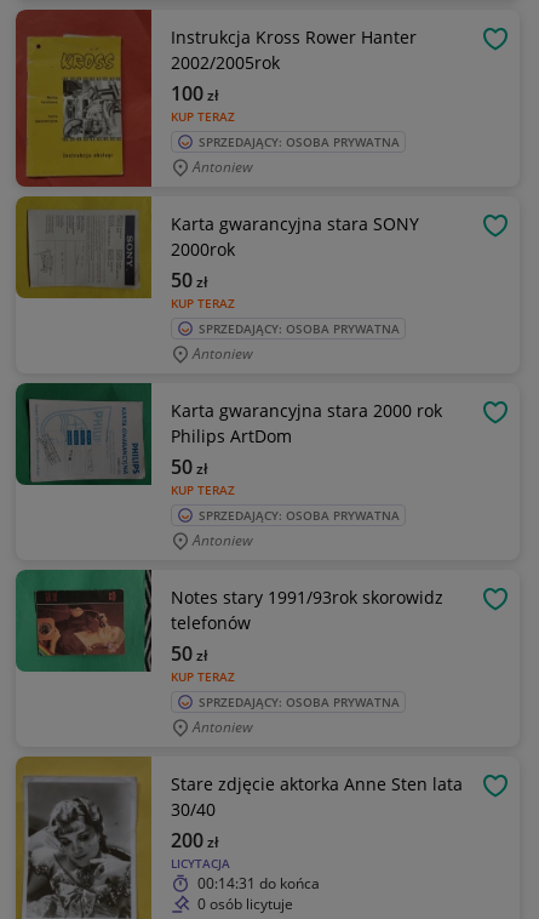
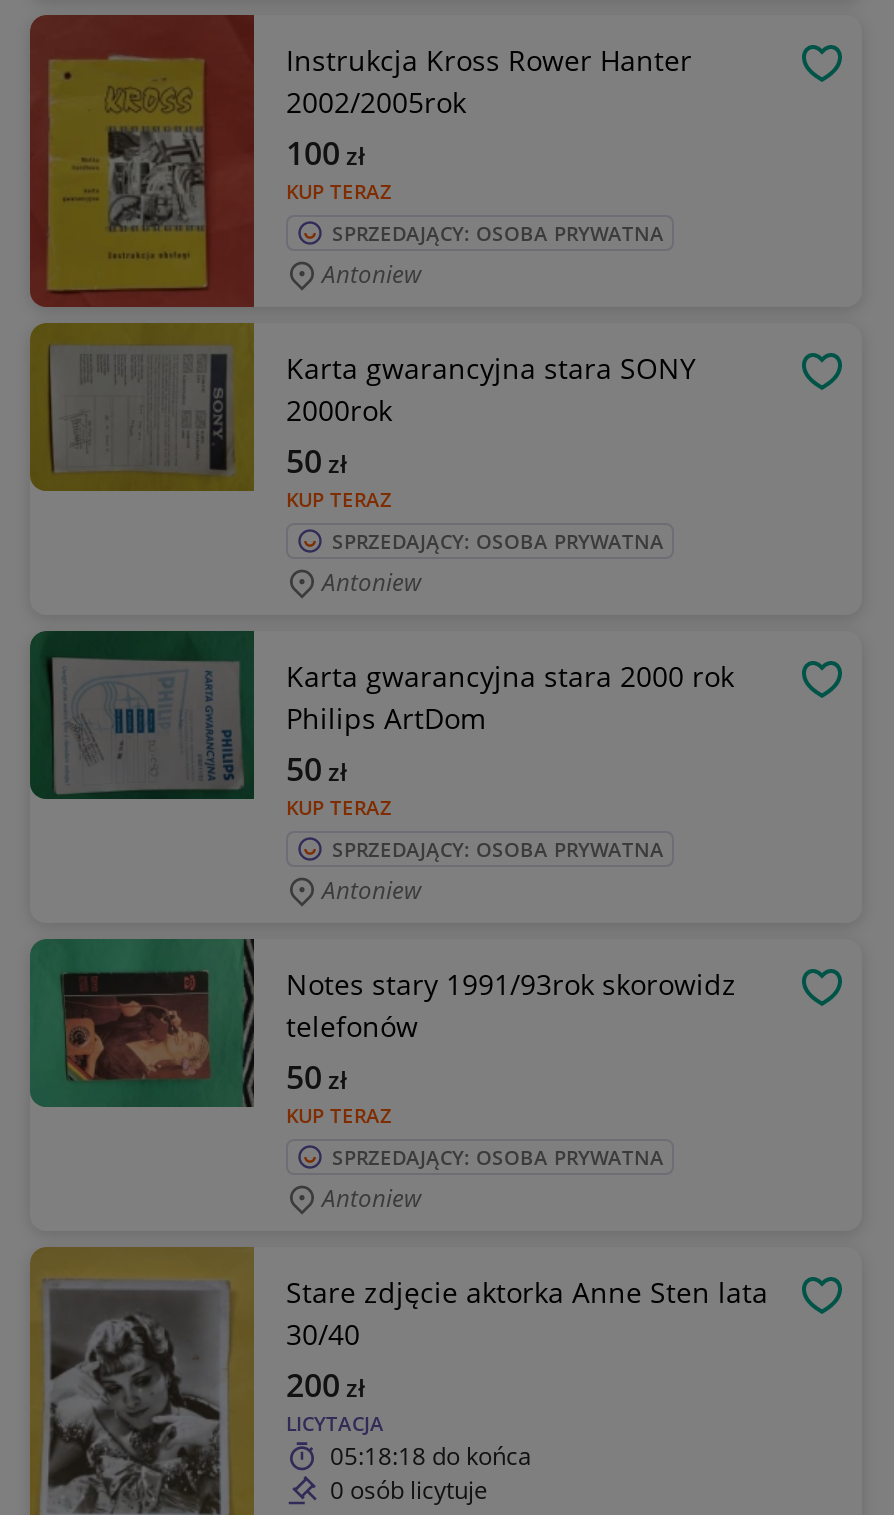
[197,873,320,894] 00:14:31 do końca -> [330,1439,532,1473] 05:18:18 do końca

